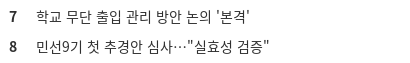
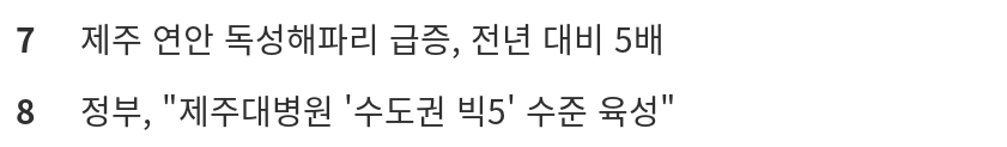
[36,6,250,26] 학교 무단 출입 관리 방안 논의 '본격' -> [80,14,665,61] 제주 연안 독성해파리 급증, 전년 대비 5배
[36,36,270,56] 민선9기 첫 추경안 심사…"실효성 검증" -> [80,85,677,133] 정부, "제주대병원 '수도권 빅5' 수준 육성"

